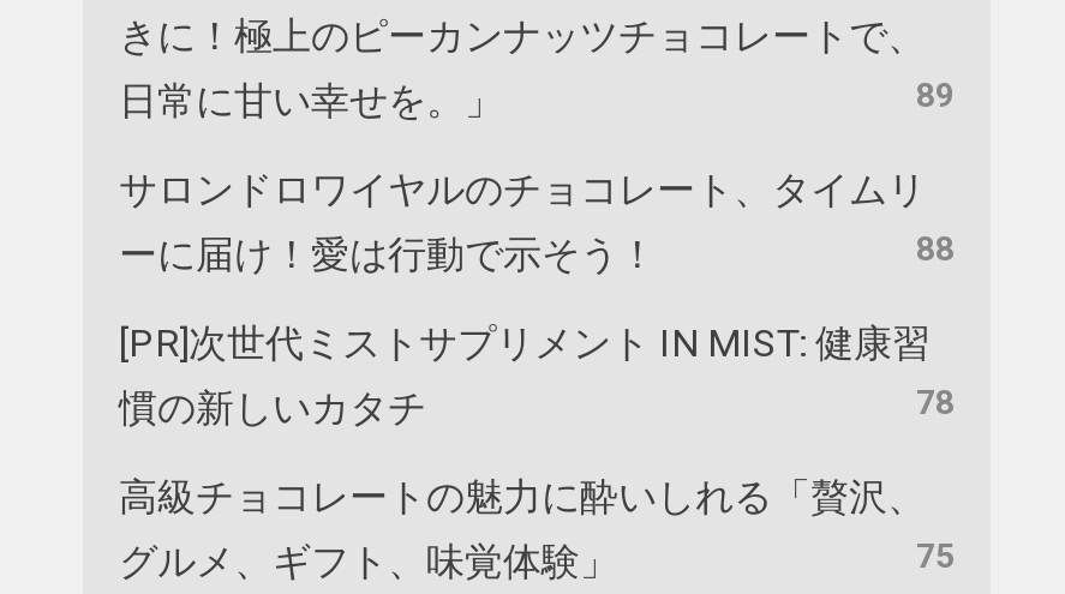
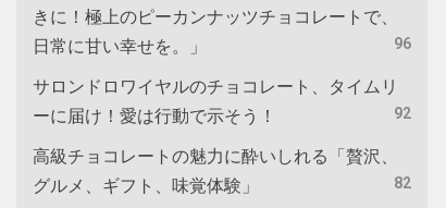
[916,75,955,114] 89 -> [394,35,411,52] 96
[119,229,955,431] 88 | [PR]次世代ミストサプリメント IN MIST: 健康習 | 慣の新しいカタチ | 78 -> [394,104,411,122] 92
[916,536,955,575] 75 -> [394,174,411,192] 82

